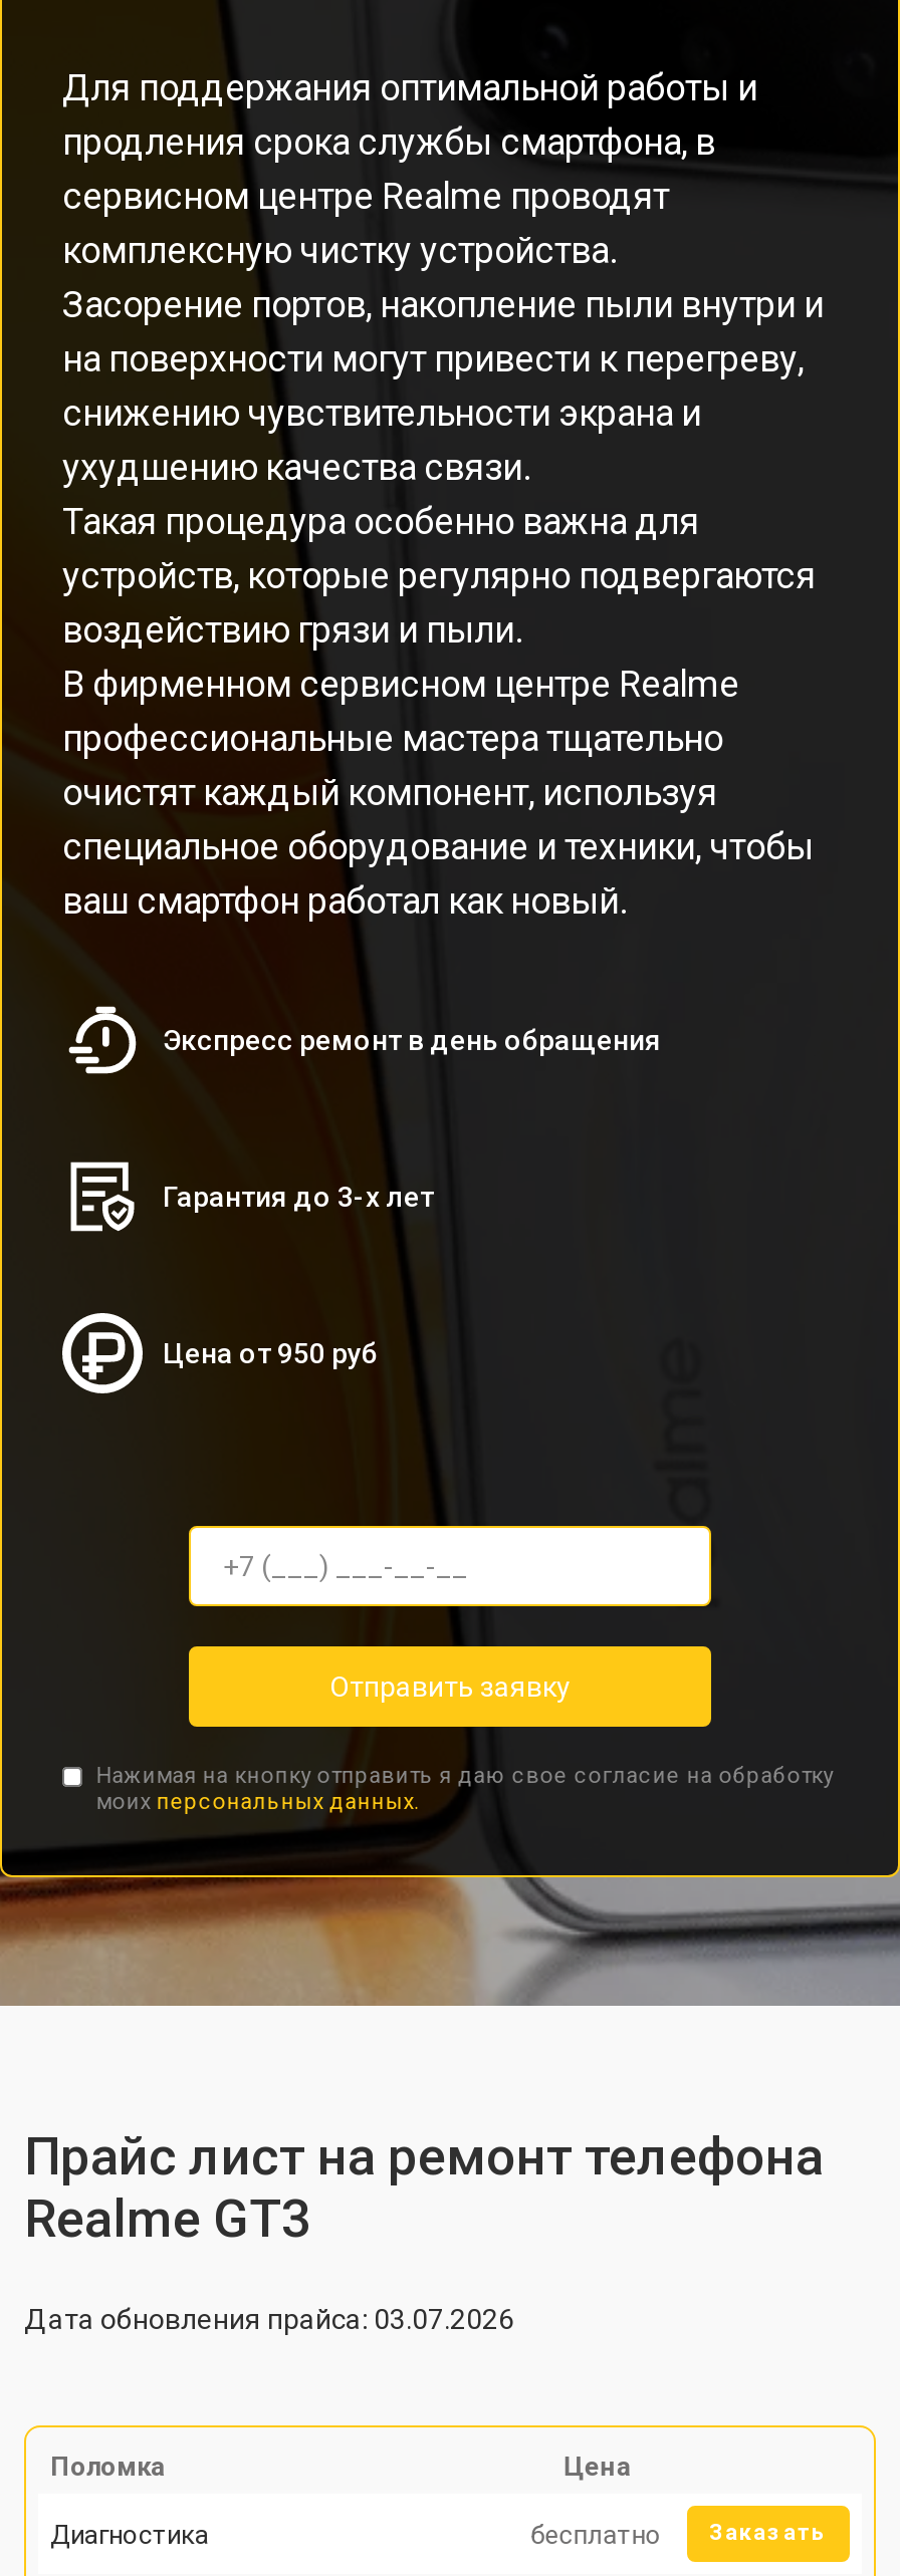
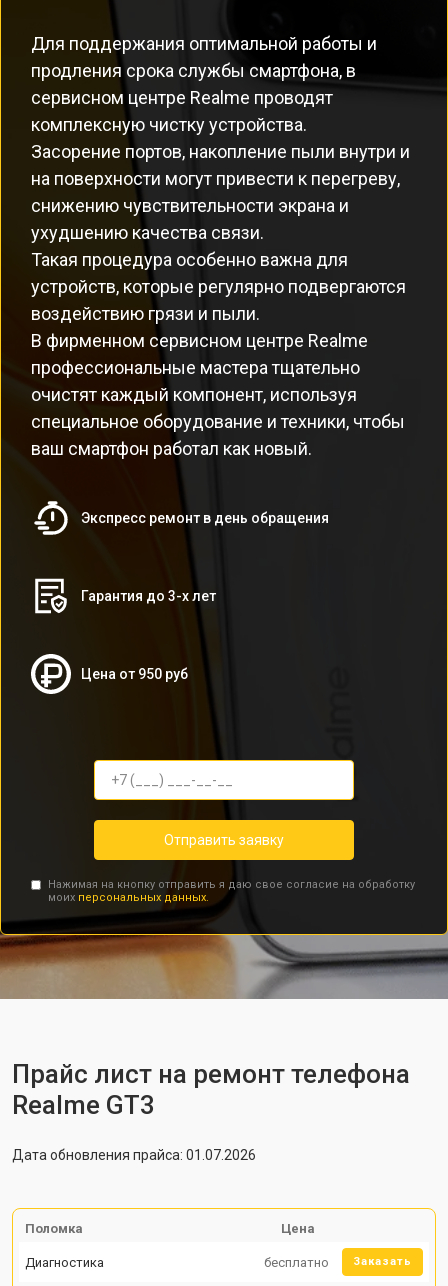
[24,2303,514,2335] Дата обновления прайса: 03.07.2026 -> [12,1147,256,1163] Дата обновления прайса: 01.07.2026

